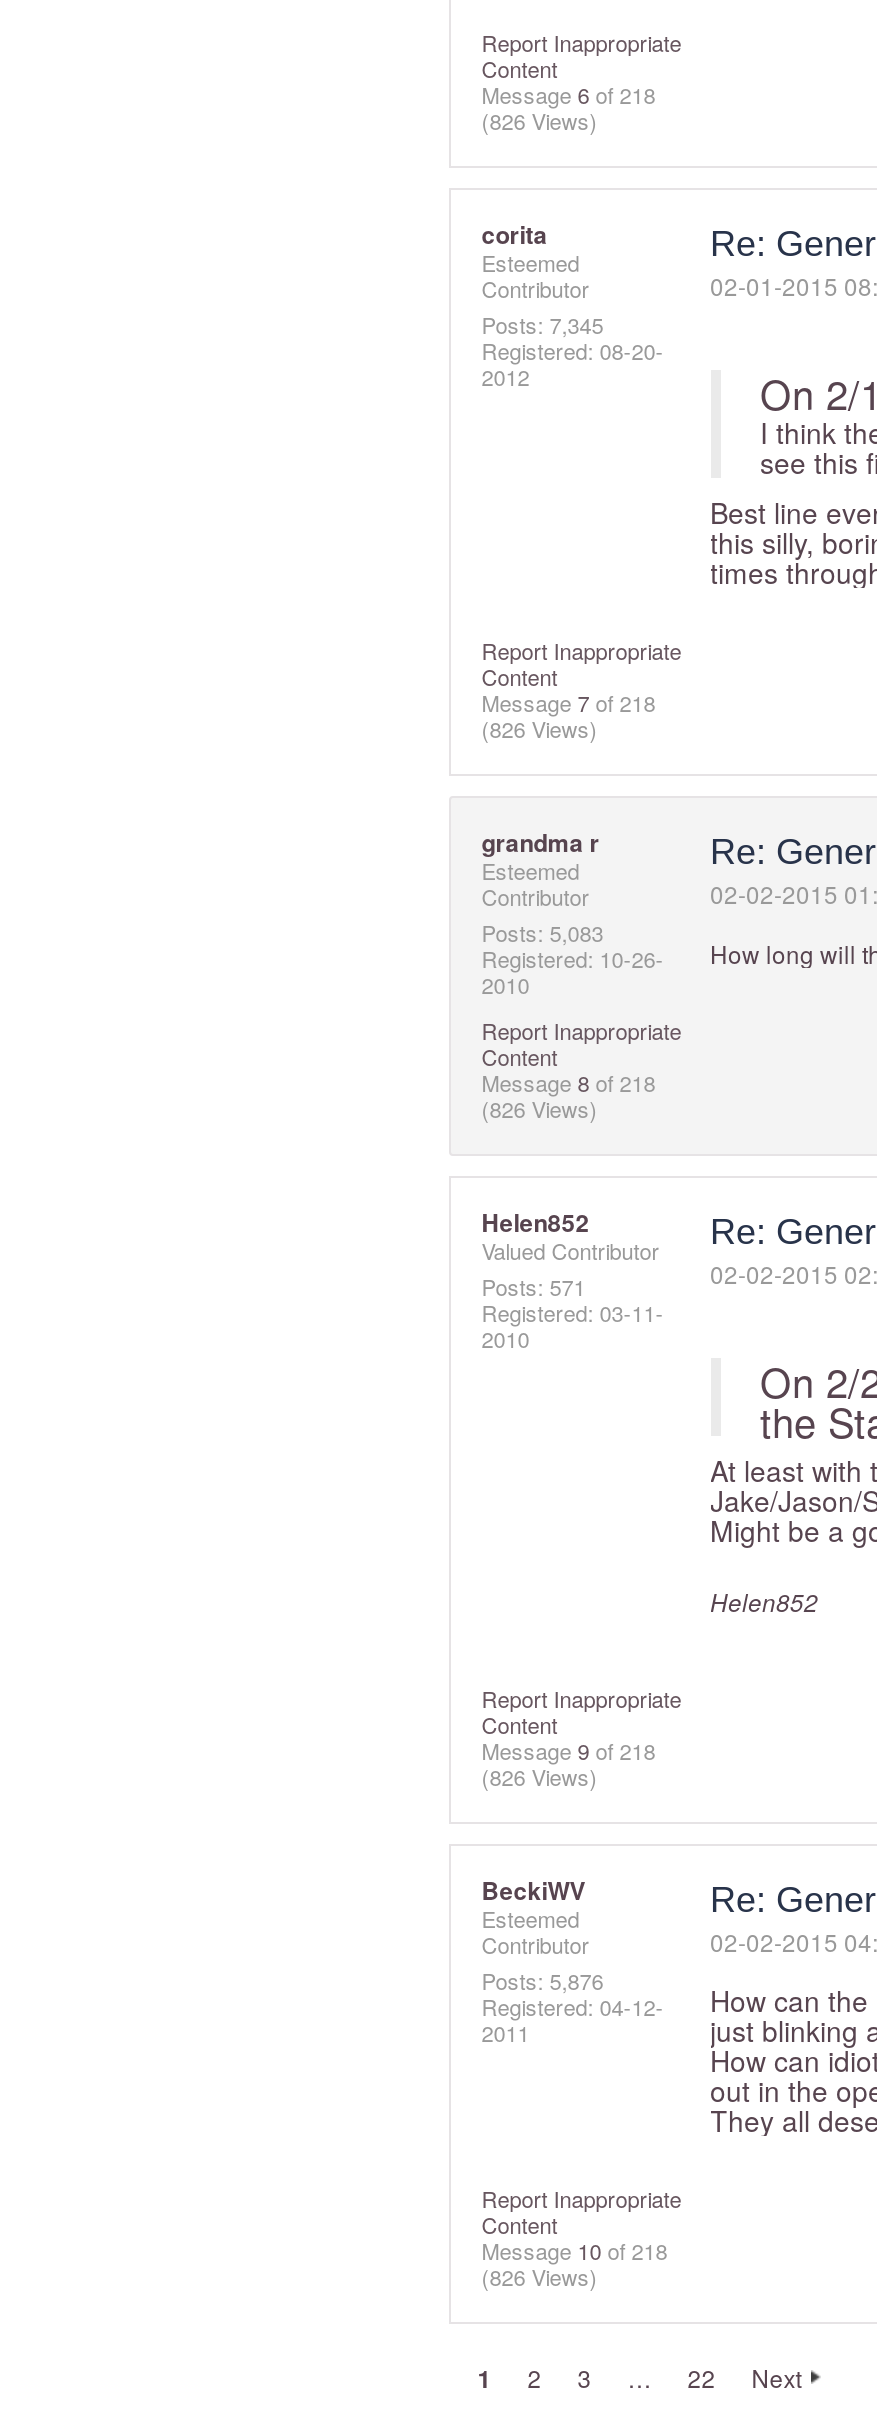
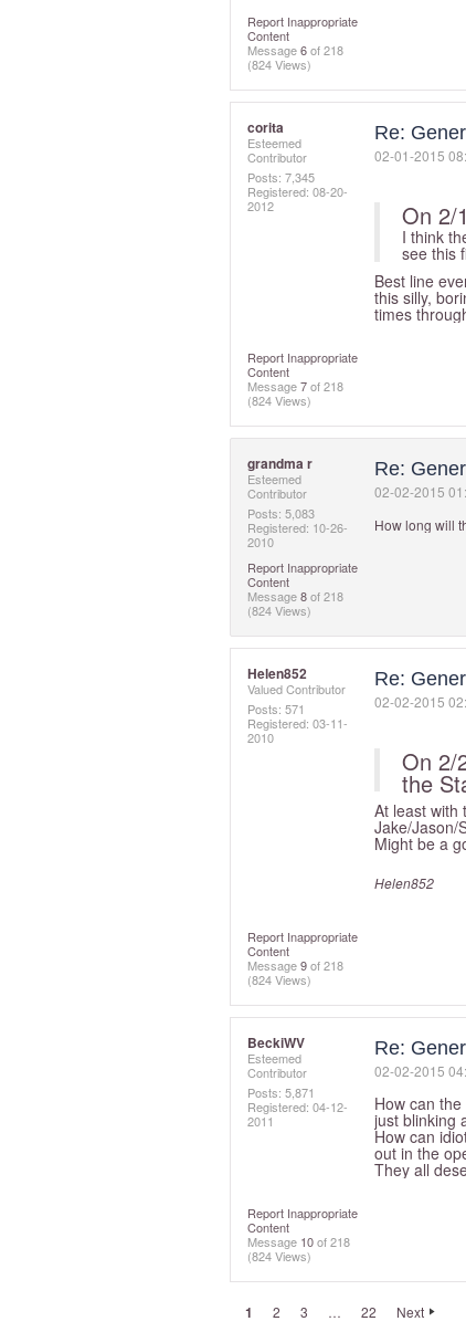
[481,104,597,136] (826 Views) -> [248,55,312,73] (824 Views)
[481,712,597,744] (826 Views) -> [248,391,312,409] (824 Views)
[481,1092,597,1124] (826 Views) -> [248,601,312,619] (824 Views)
[481,1760,597,1792] (826 Views) -> [248,971,312,988] (824 Views)
[481,1964,603,1996] Posts: 5,876 -> [248,1083,315,1101] Posts: 5,871
[481,2260,597,2292] (826 Views) -> [248,1247,312,1265] (824 Views)

